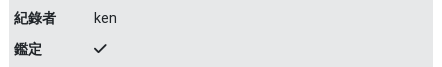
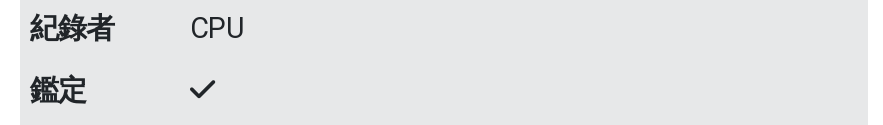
[94,10,117,27] ken -> [190,12,244,46] CPU

